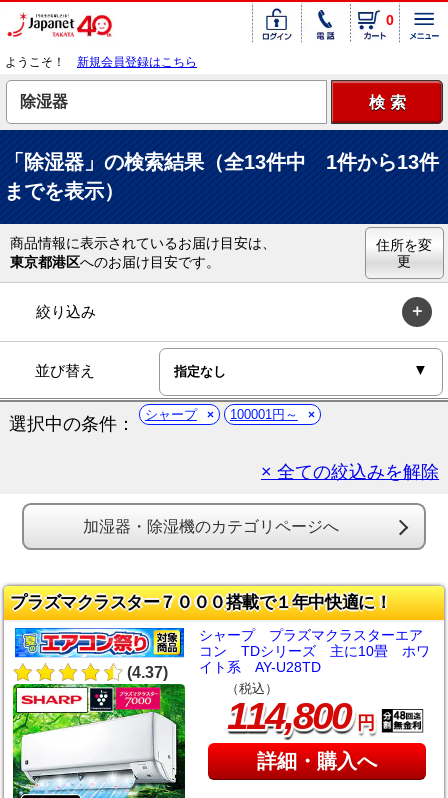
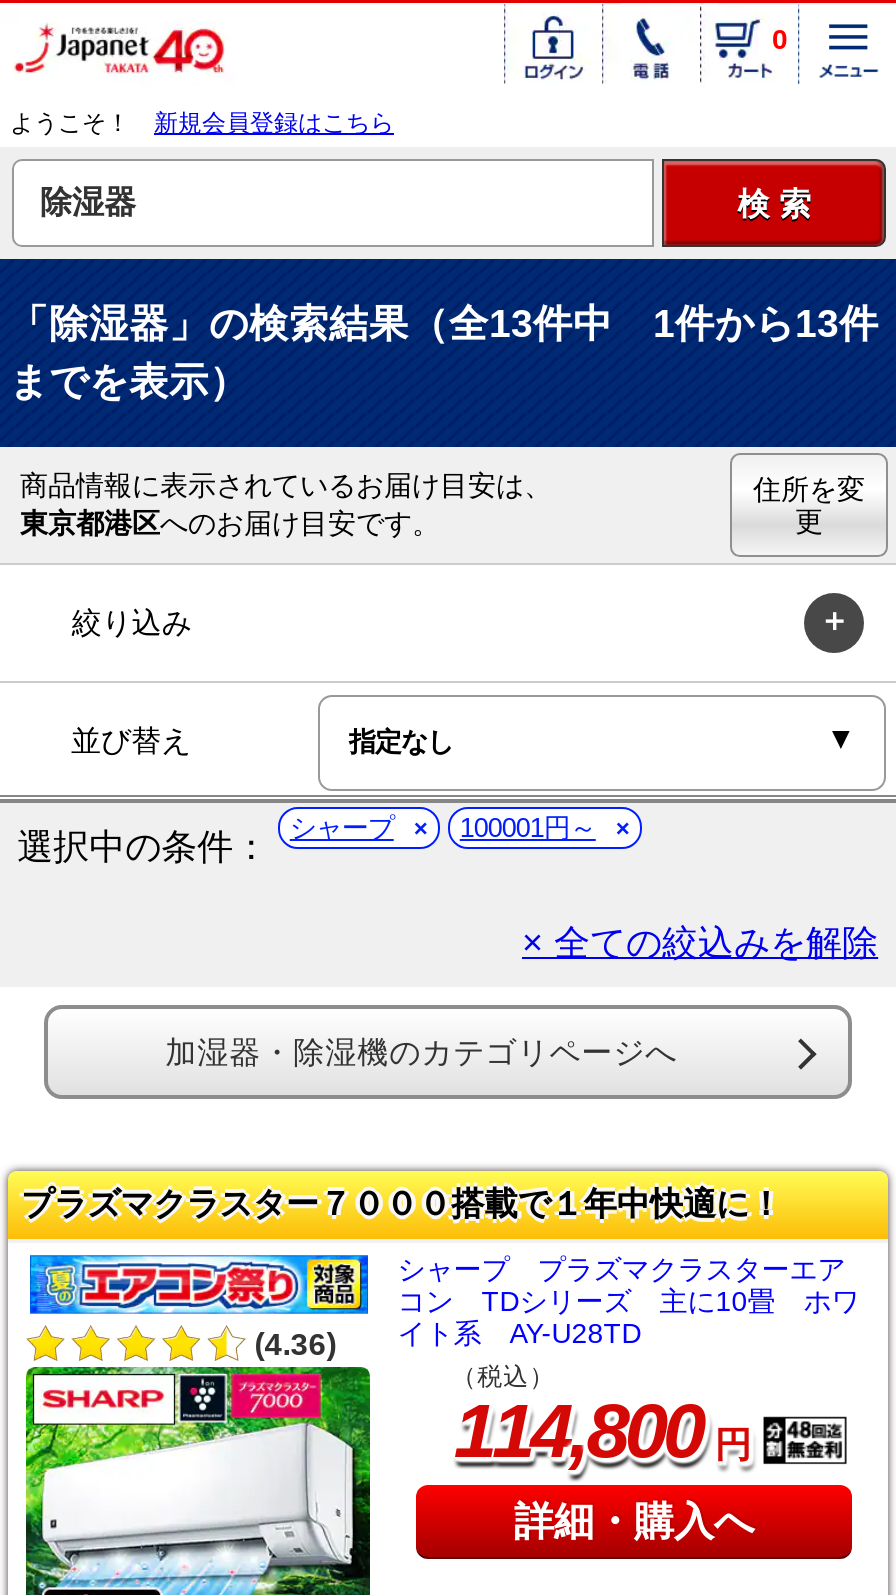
[127,659,321,681] (4.37) イト系 AY-U28TD -> [255,1317,641,1362] (4.36) イト系 AY-U28TD

